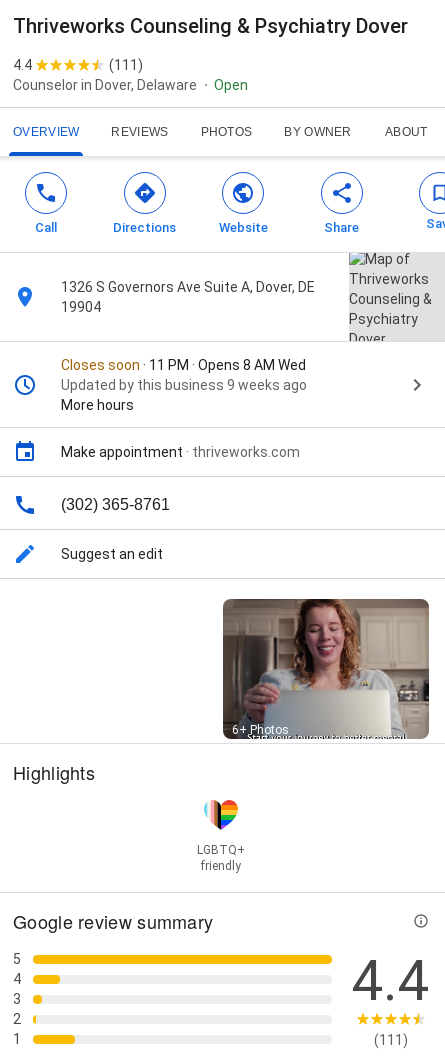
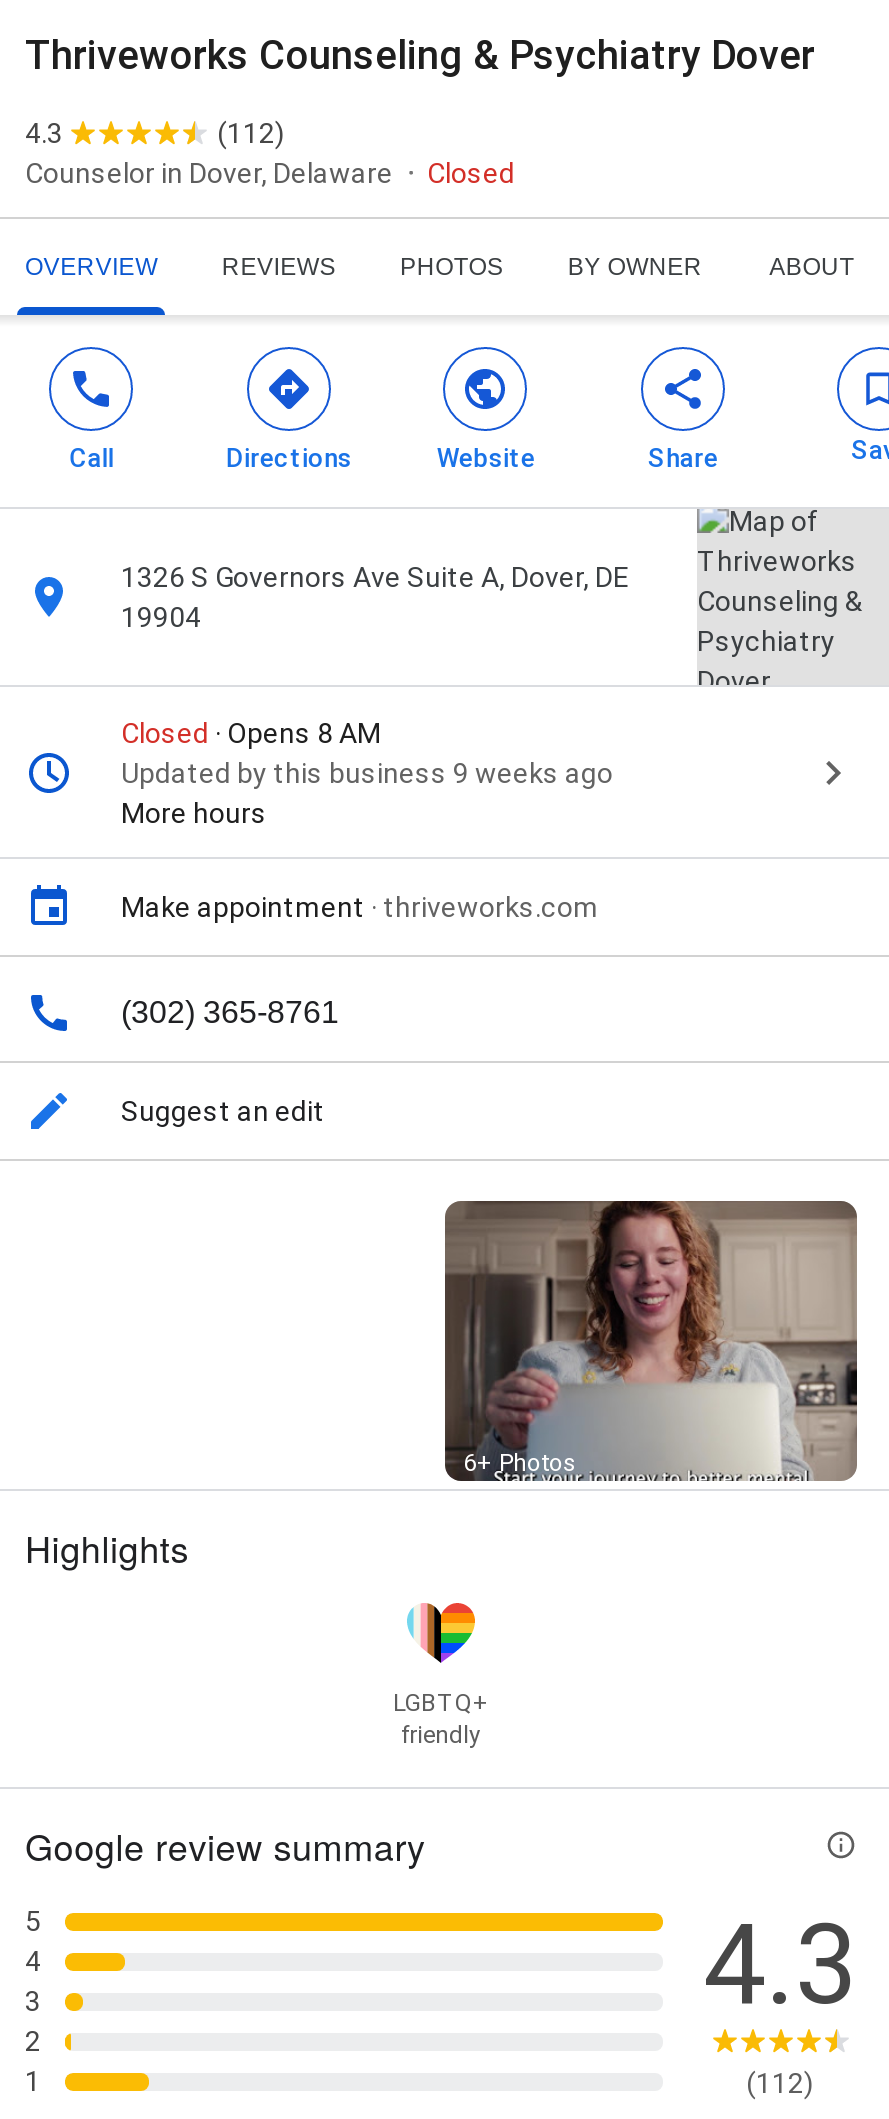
[13,57,32,73] 4.4 -> [25,117,63,149] 4.3
[109,57,143,73] (111) -> [217,117,285,149] (112)
[214,77,248,93] Open -> [427,157,515,189] Closed
[61,357,306,373] Closes soon · 11 PM · Opens 8 AM Wed -> [121,717,381,749] Closed · Opens 8 AM
[352,948,429,1014] 4.4 -> [703,1899,857,2031] 4.3
[373,1032,407,1048] (111) -> [746,2066,814,2098] (112)

